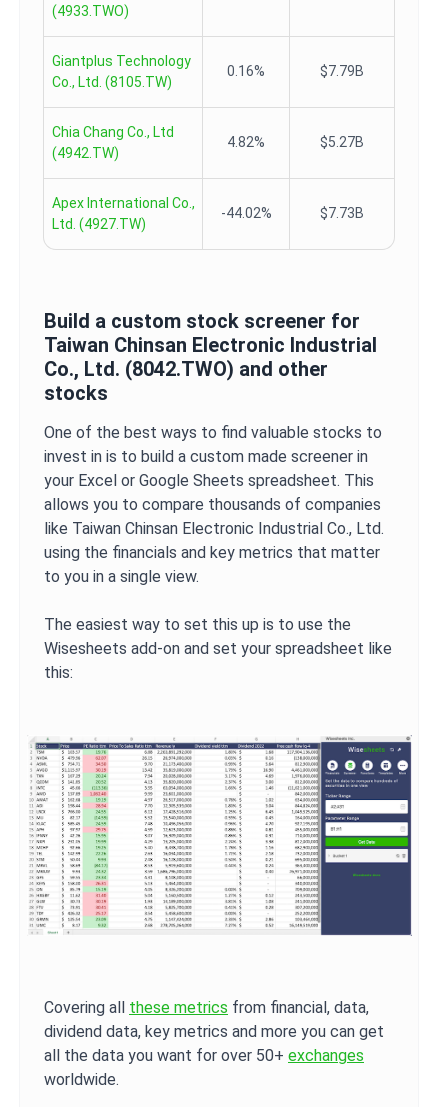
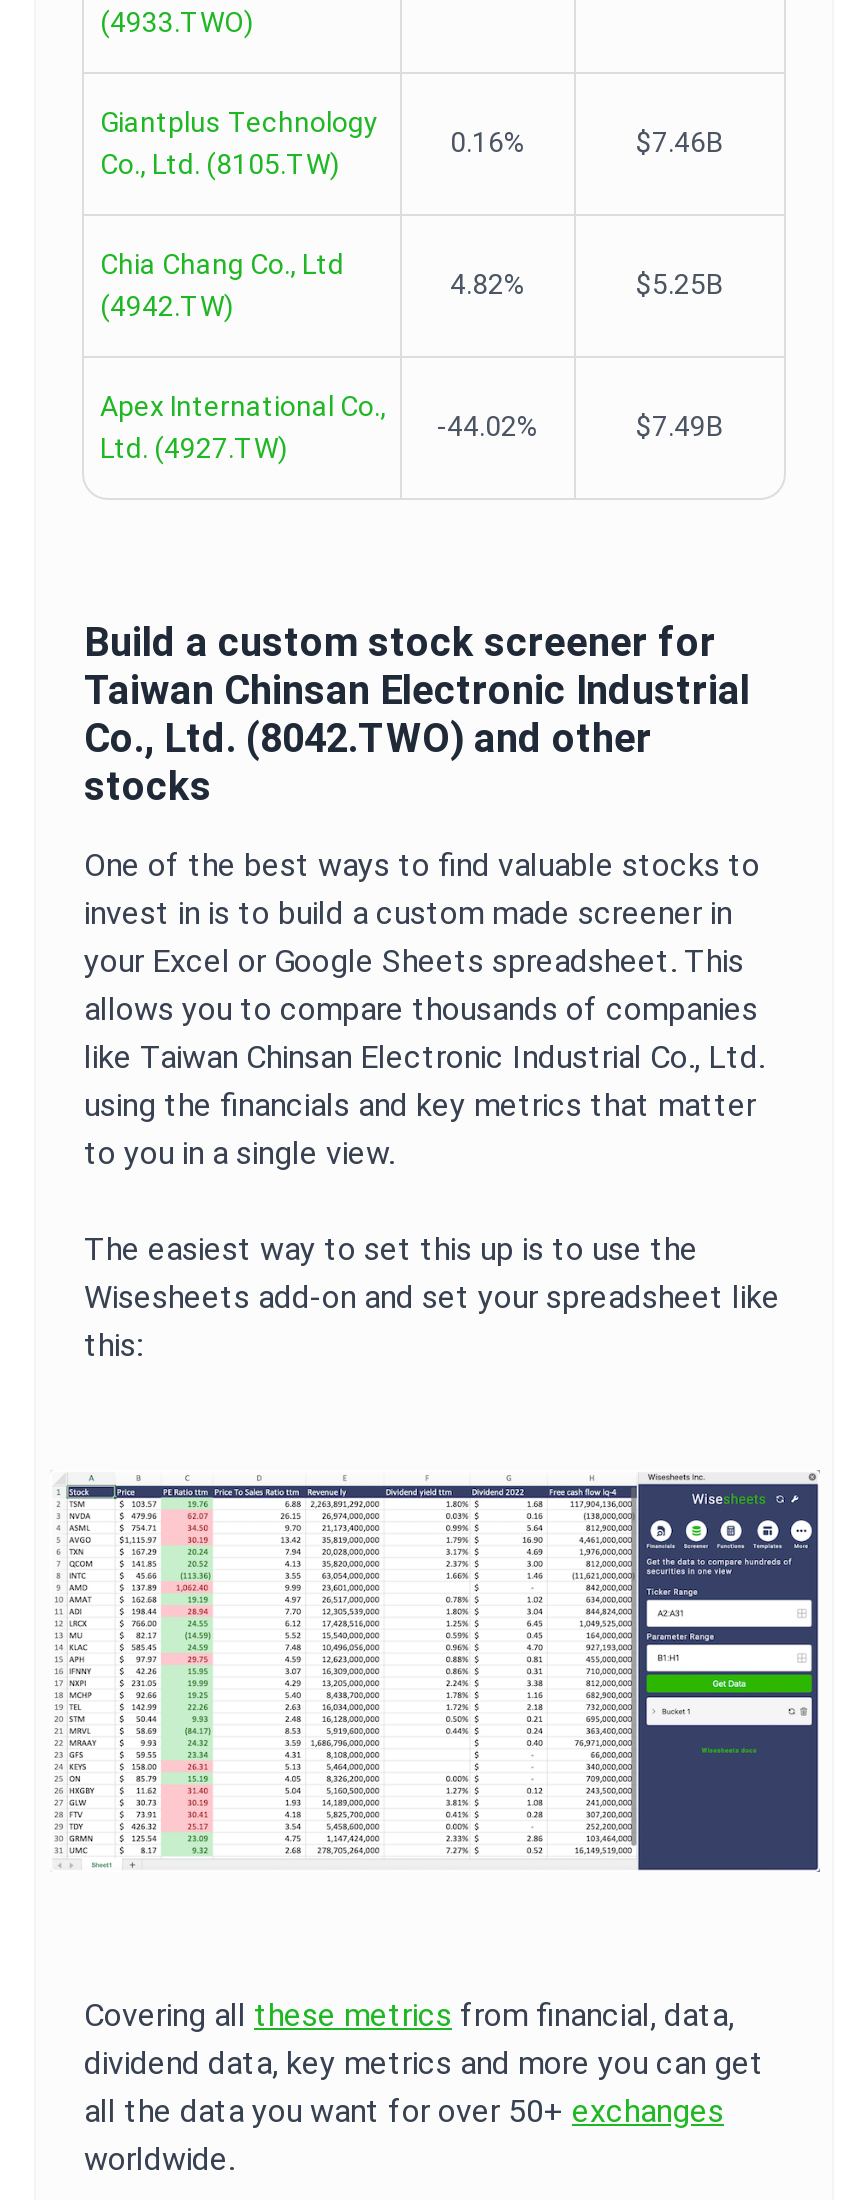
[320,63,364,79] $7.79B -> [636,126,724,158] $7.46B
[320,134,364,150] $5.27B -> [636,268,724,300] $5.25B
[320,205,364,221] $7.73B -> [636,410,724,442] $7.49B

